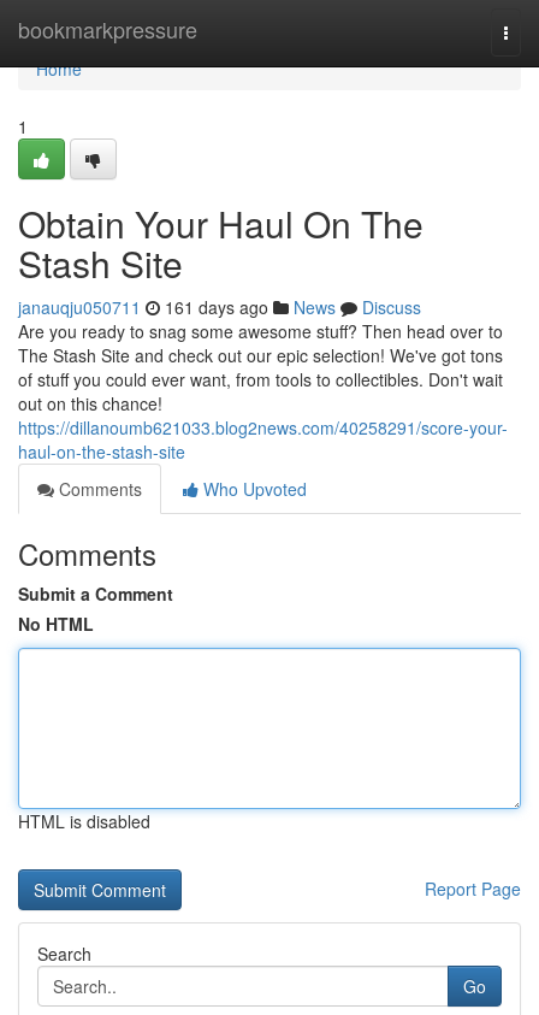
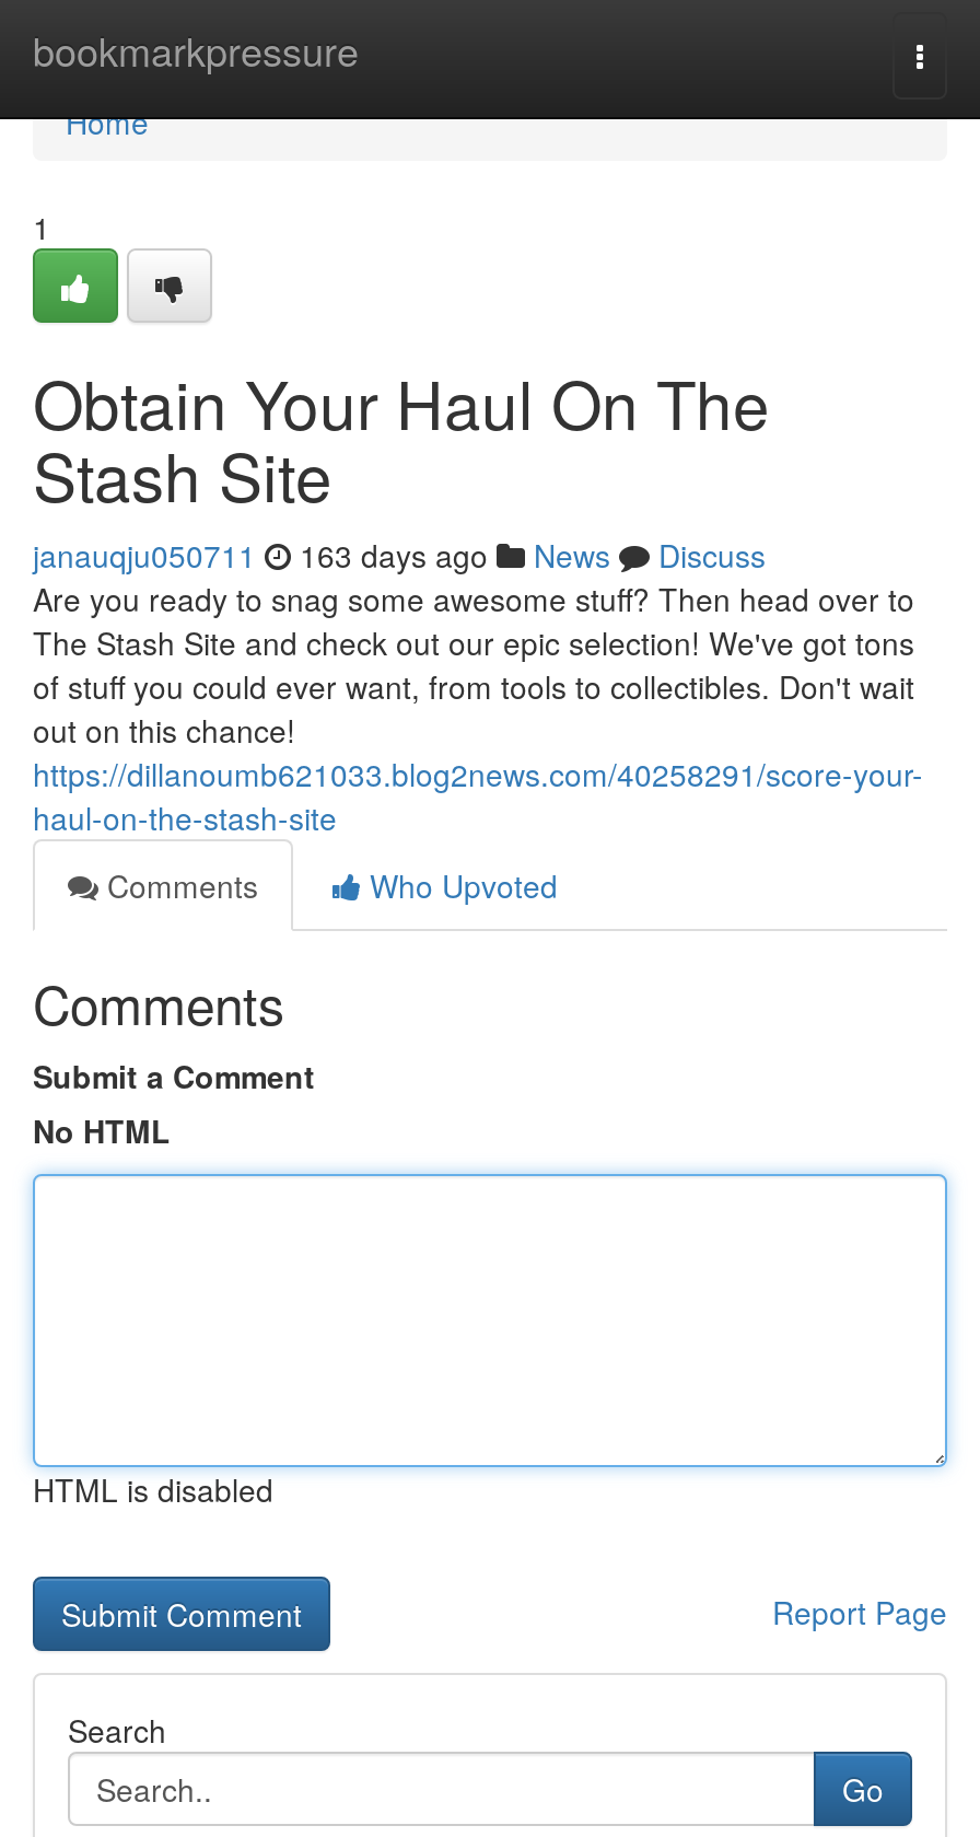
[18,295,421,319] janauqju050711 161 days ago News Discuss -> [33,533,766,577] janauqju050711 163 days ago News Discuss

